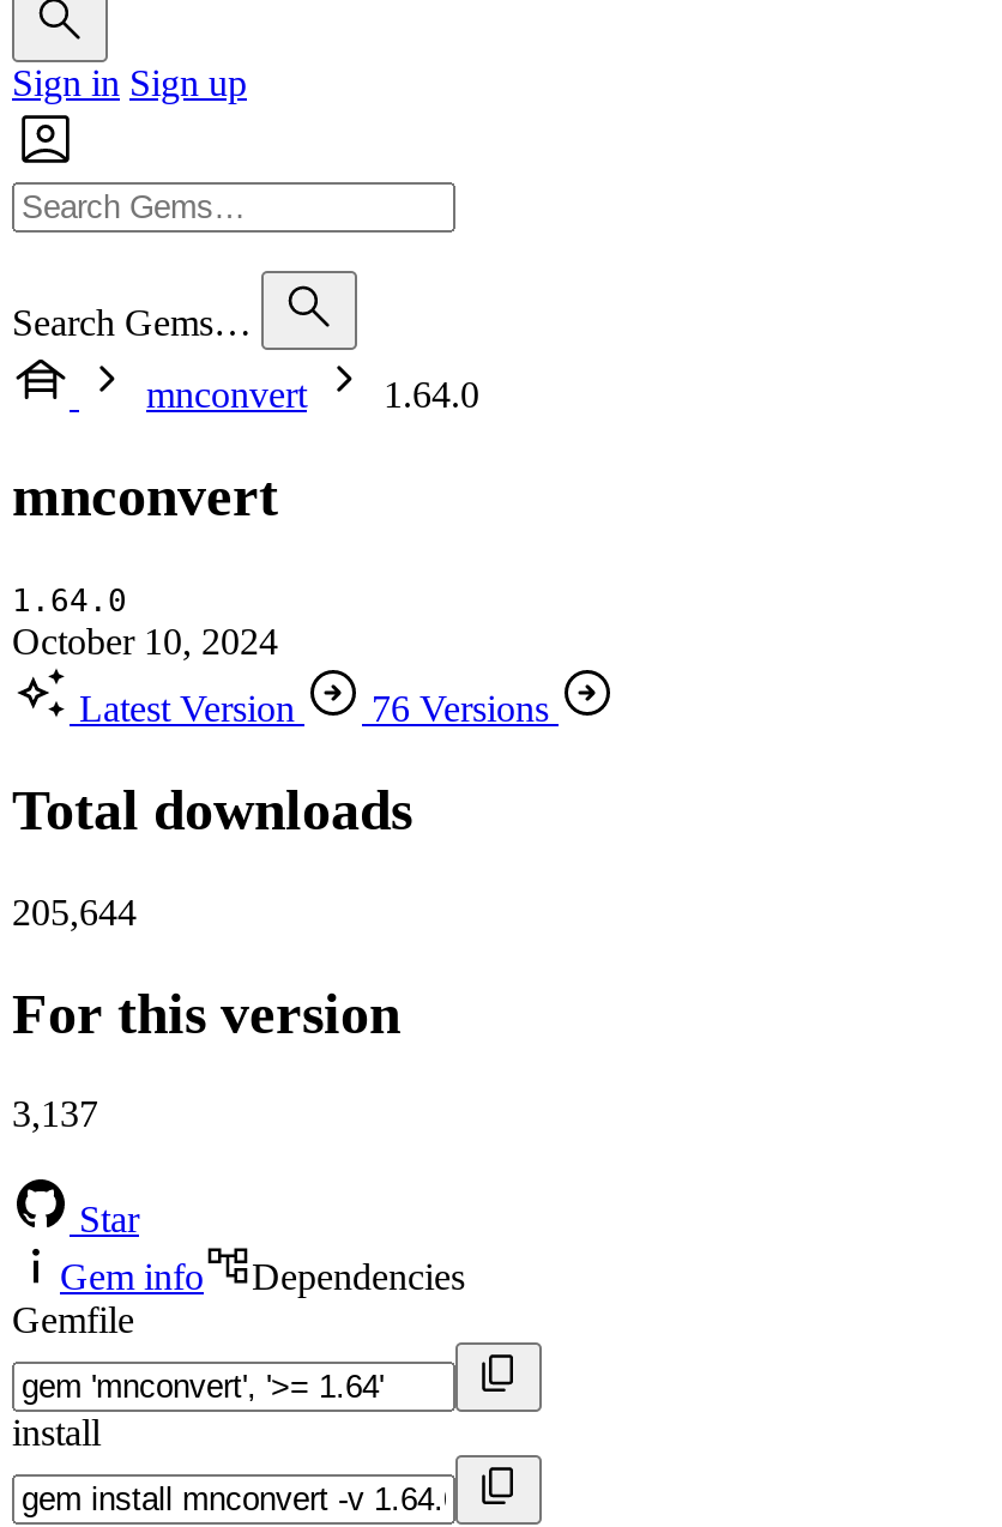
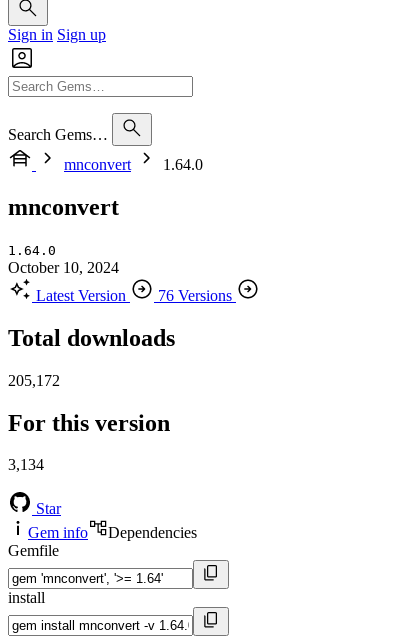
[12,891,137,932] 205,644 -> [8,372,60,389] 205,172
[12,1094,98,1135] 3,137 -> [8,456,44,473] 3,134

